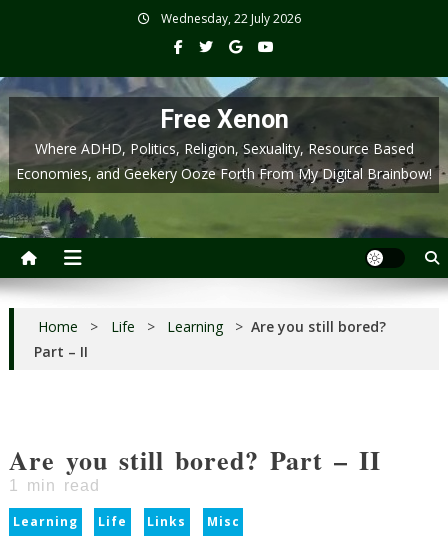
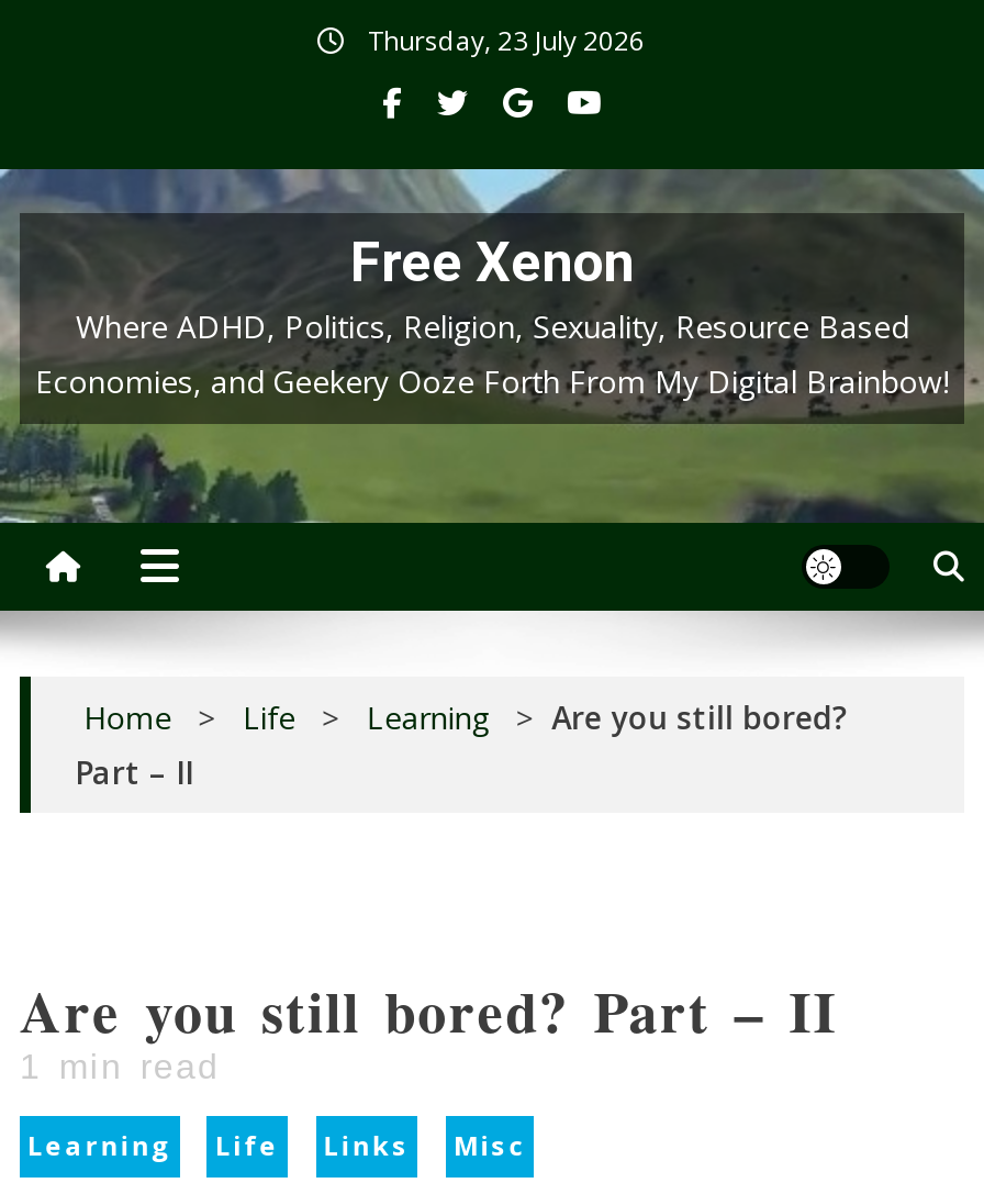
[157,10,300,27] Wednesday, 22 July 2026 -> [361,22,645,59] Thursday, 23 July 2026

